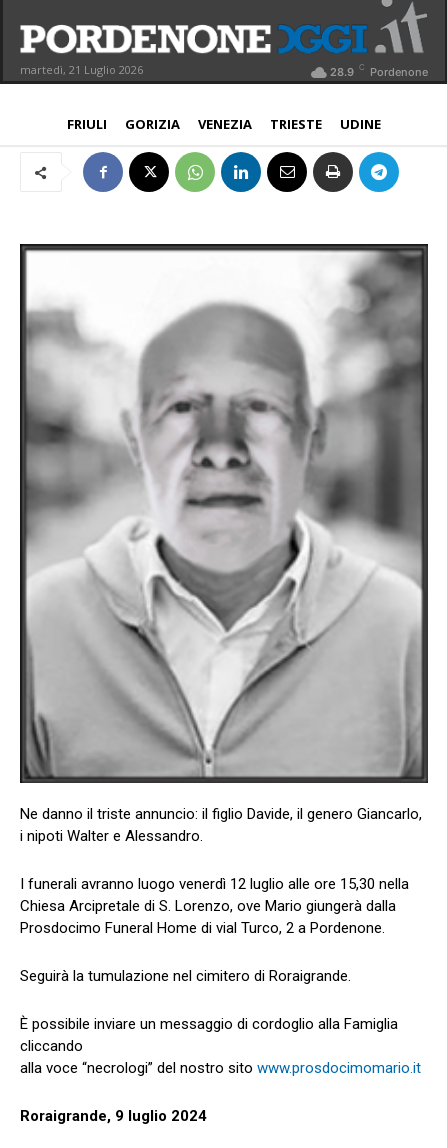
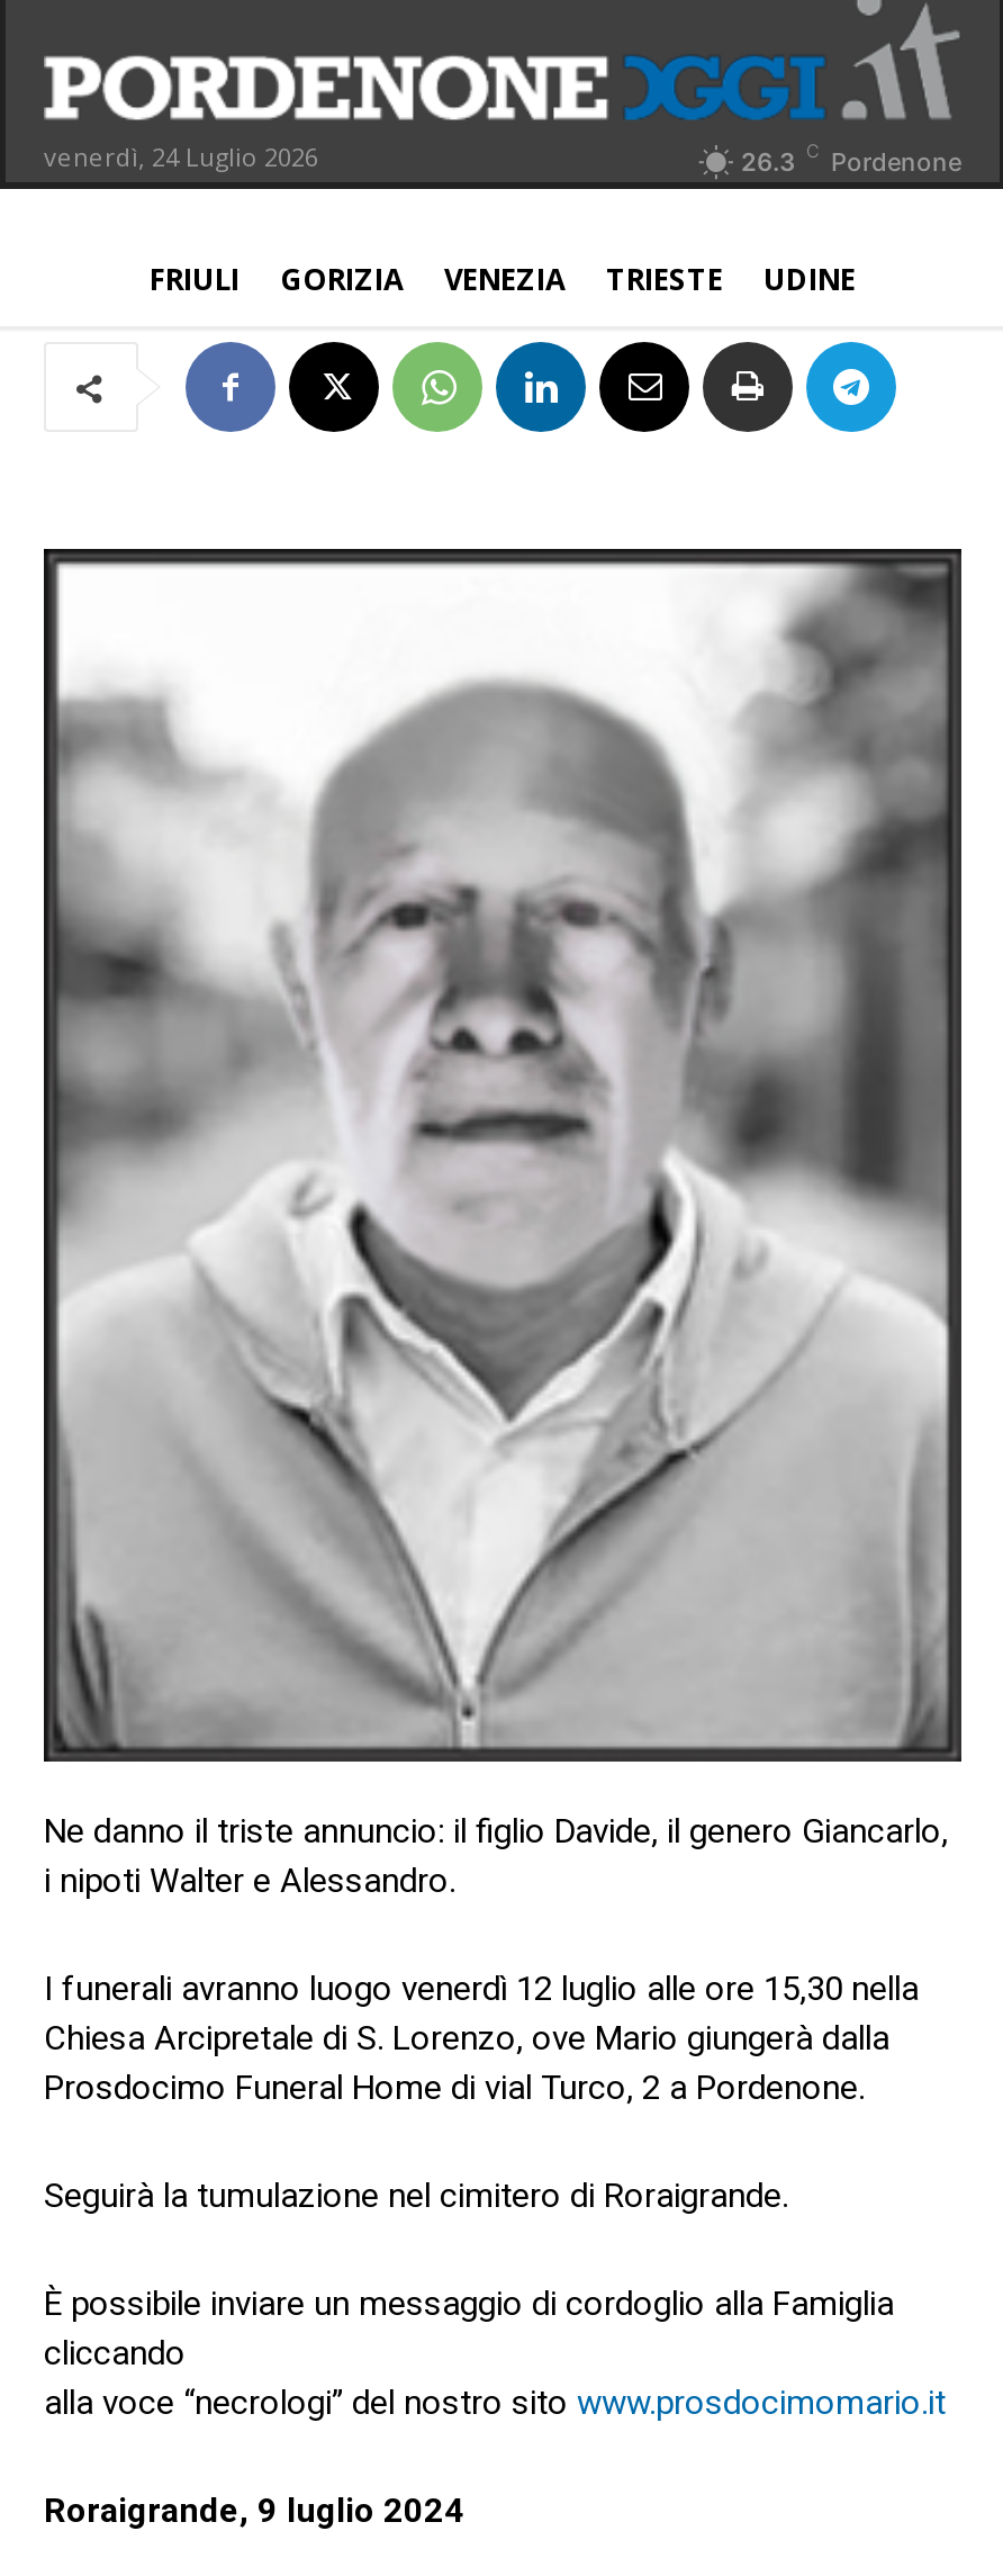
[20,62,143,77] martedì, 21 Luglio 2026 -> [44,139,318,173] venerdì, 24 Luglio 2026
[330,62,428,79] 28.9 C Pordenone -> [741,139,961,177] 26.3 C Pordenone

